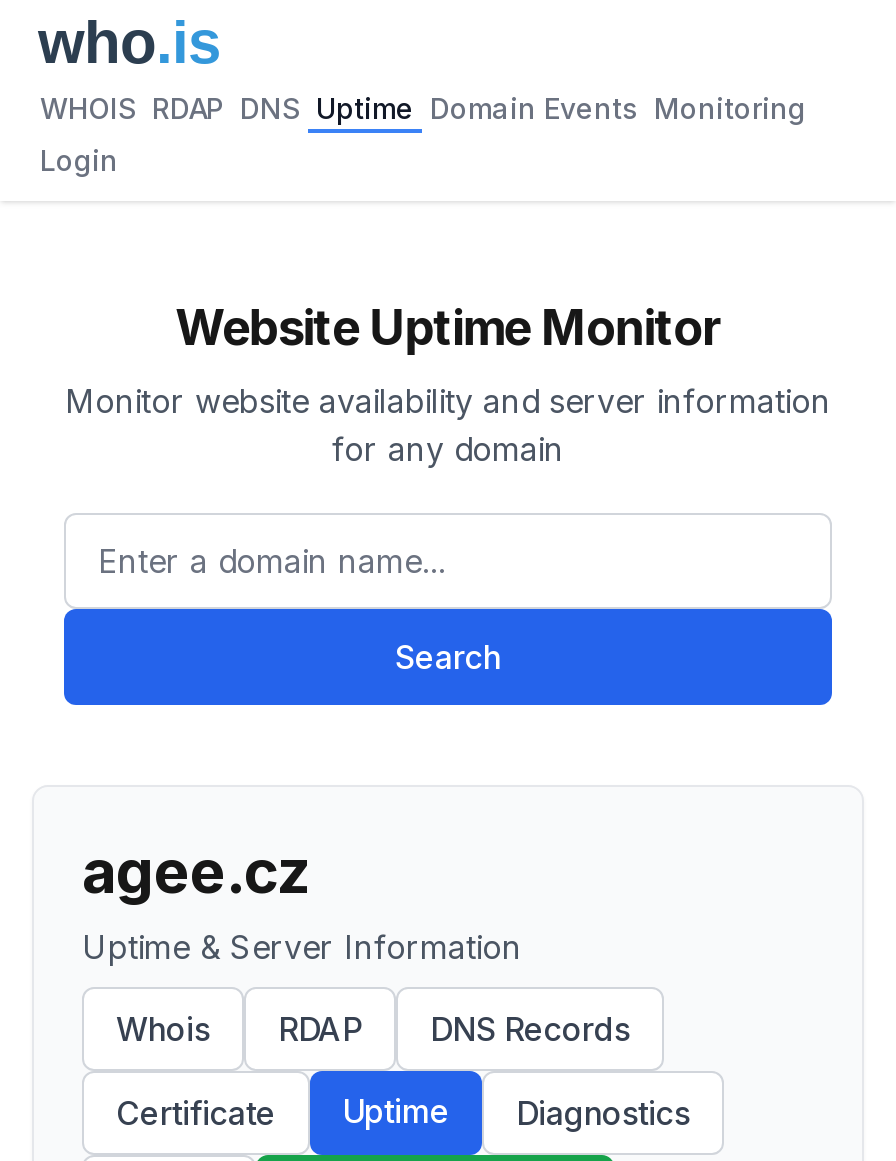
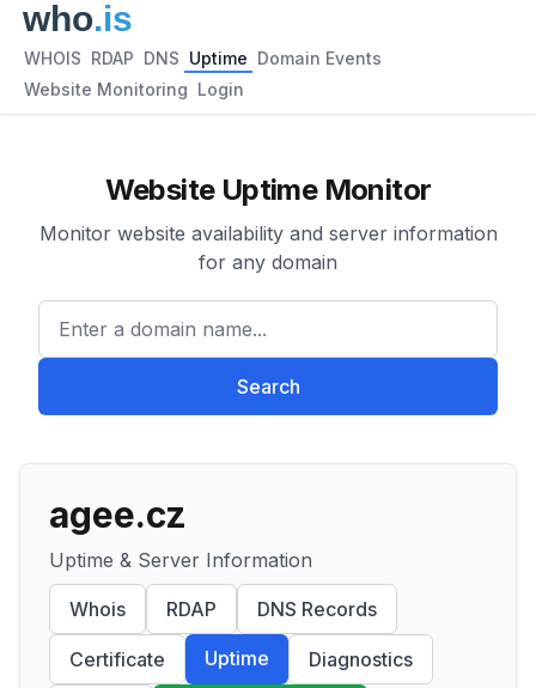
[40,91,806,125] WHOIS RDAP DNS Uptime Domain Events Monitoring -> [24,48,382,68] WHOIS RDAP DNS Uptime Domain Events
[40,143,118,177] Login -> [24,79,244,99] Website Monitoring Login

